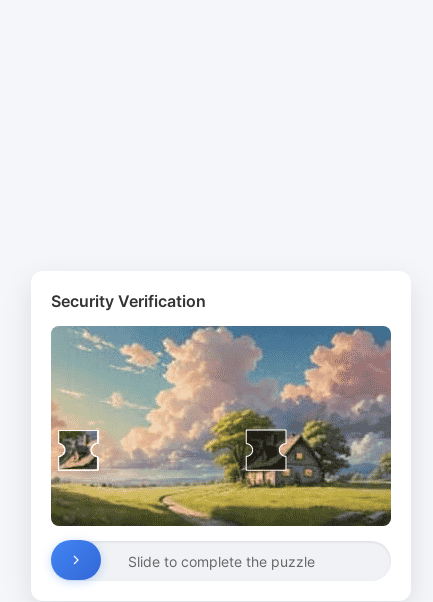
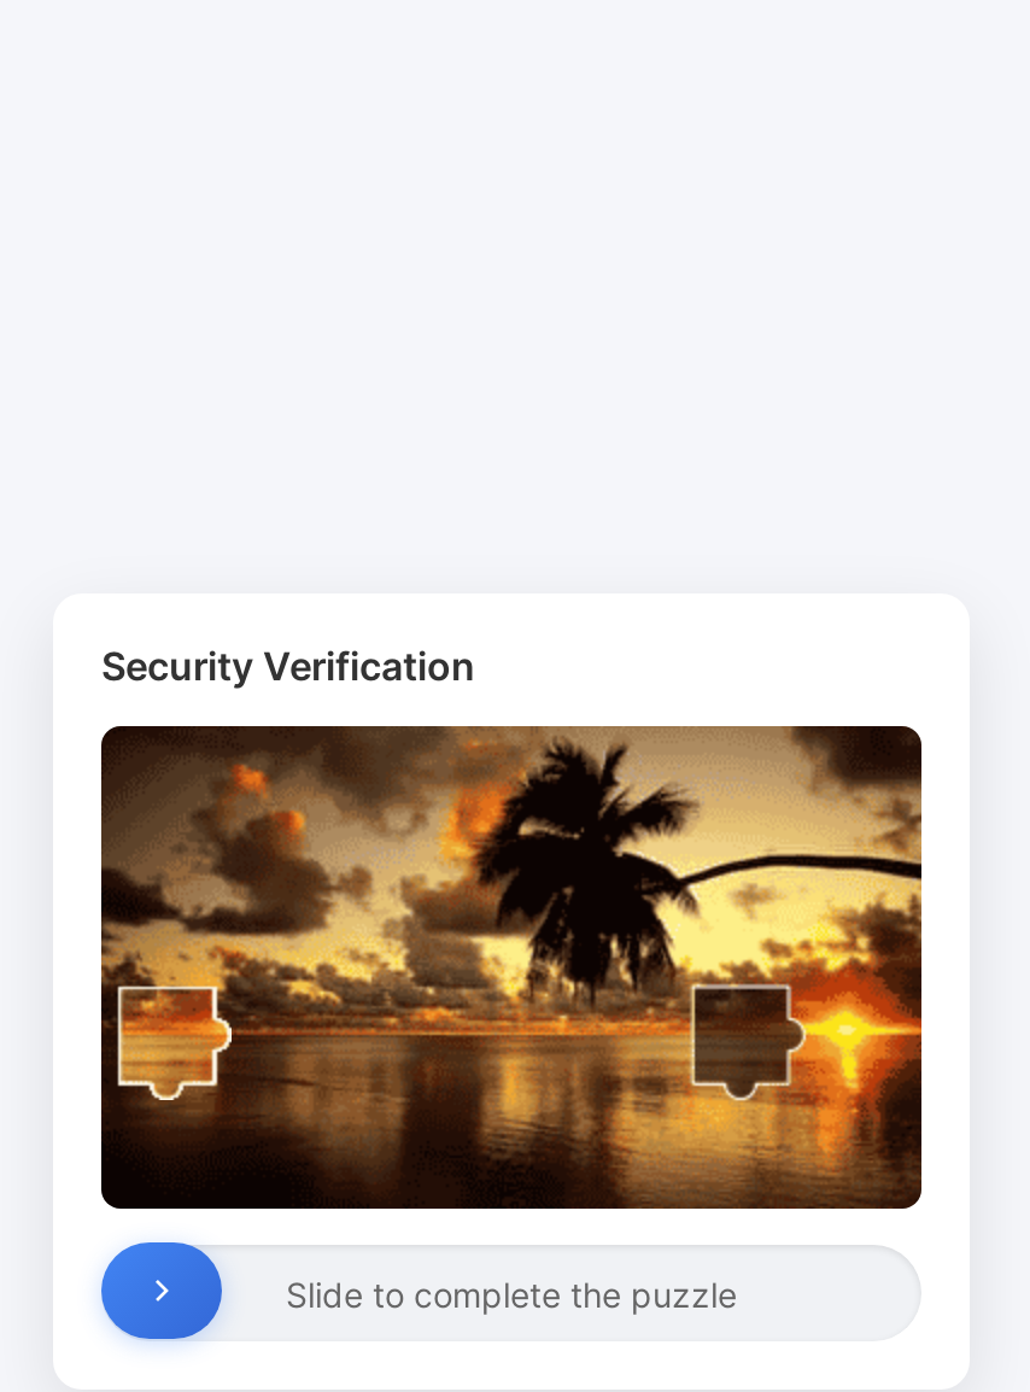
[50,325,392,527] [image] -> [99,724,924,1211] [image]

